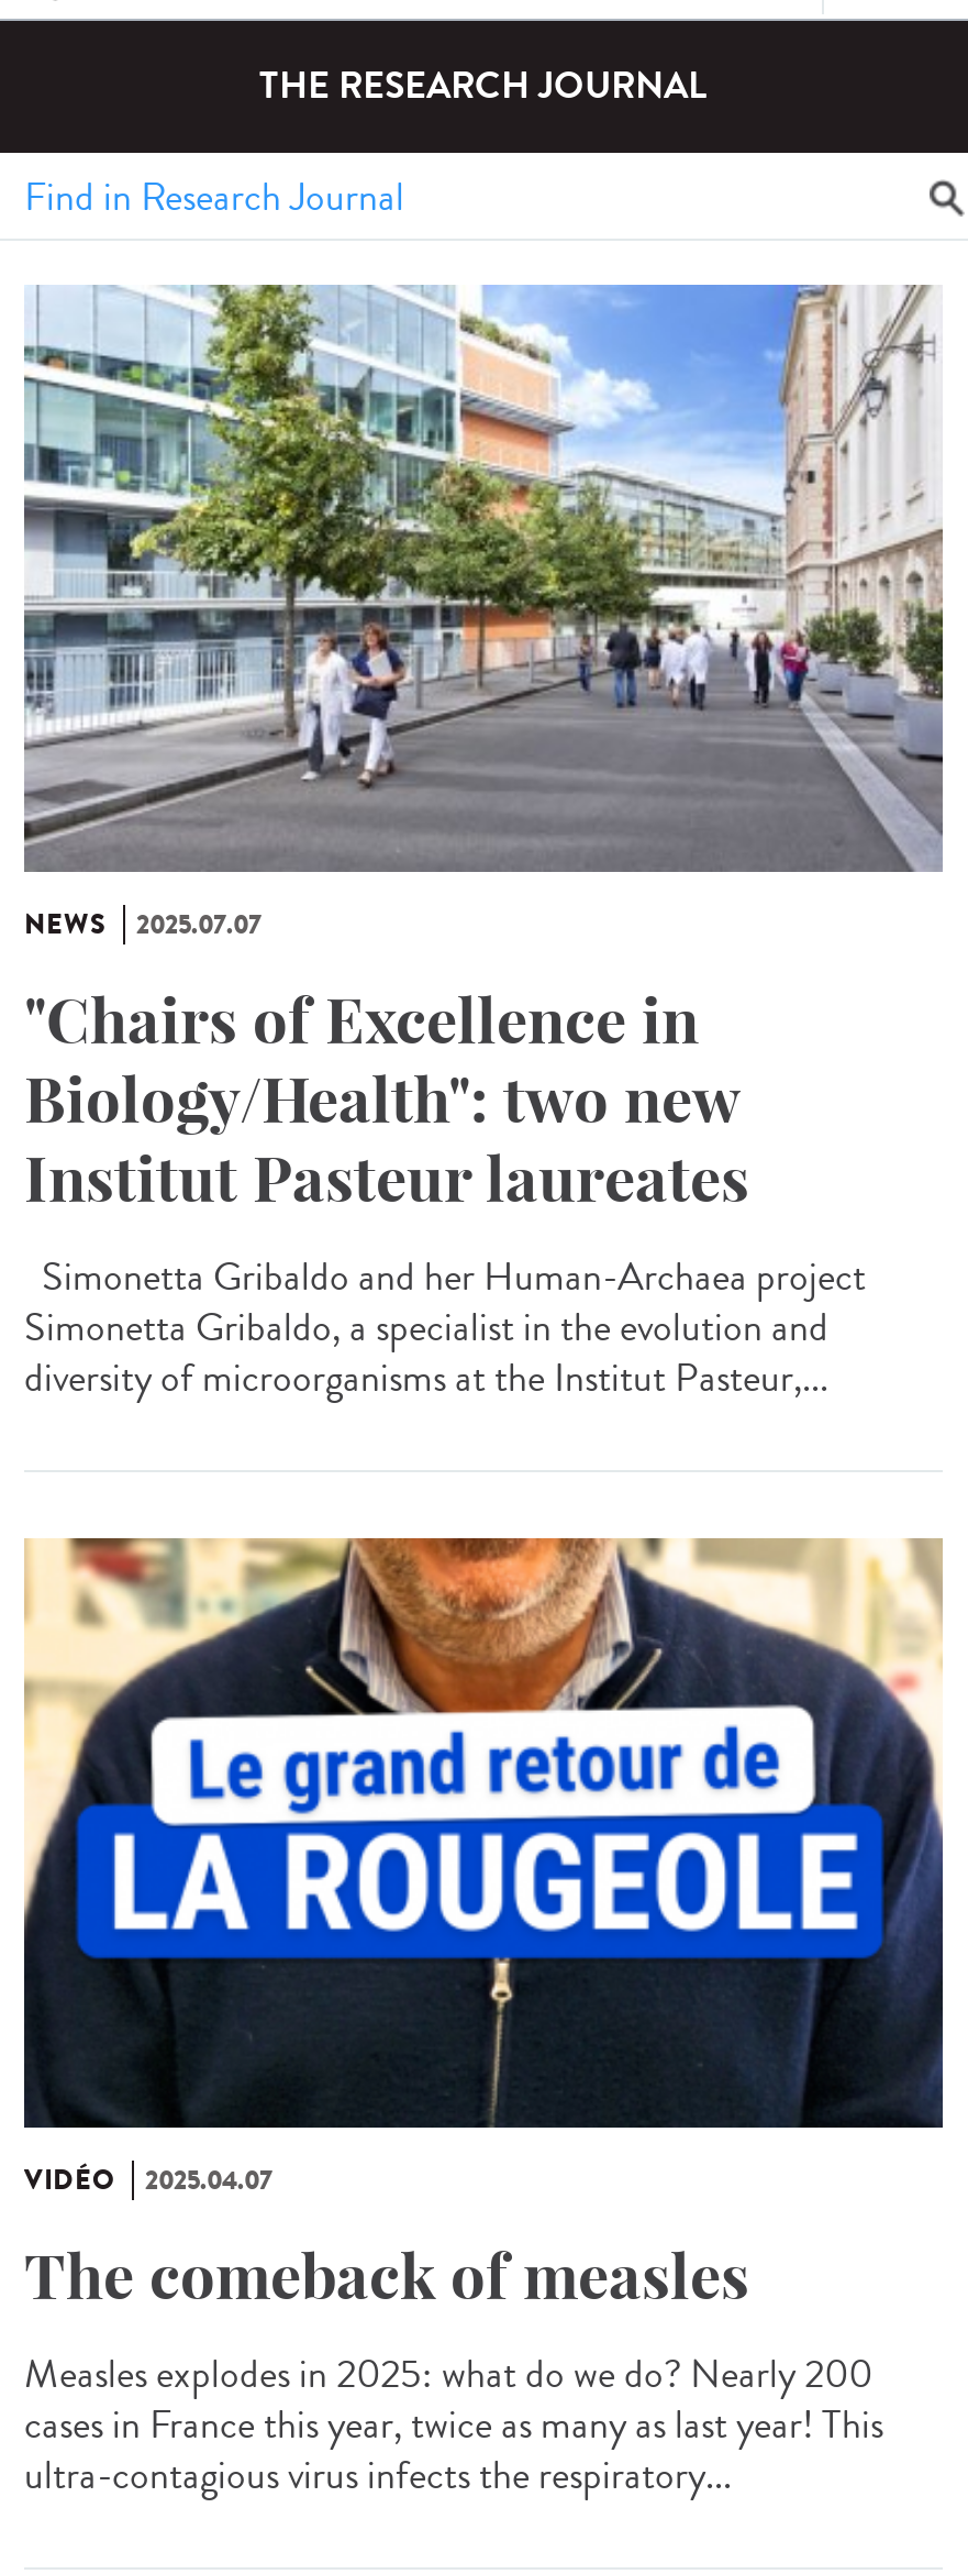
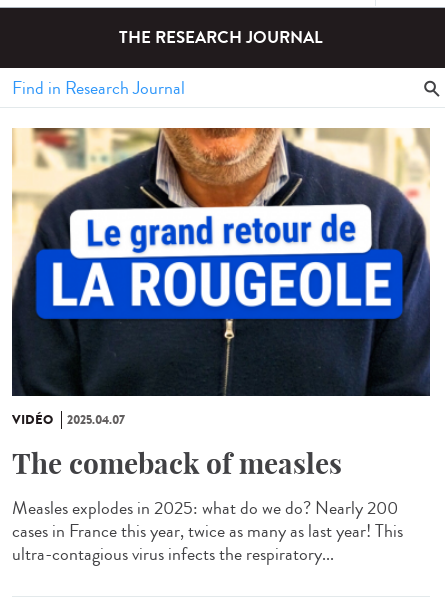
[22,284,945,1407] [image] | NEWS | 2025.07.07 | "Chairs of Excellence in | Biology/Health": two new | Institut Pasteur laureates | Simonetta Gribaldo and her Human-Archaea project | Simonetta Gribaldo, a specialist in the evolution and | diversity of microorganisms at the Institut Pasteur,... -> none

